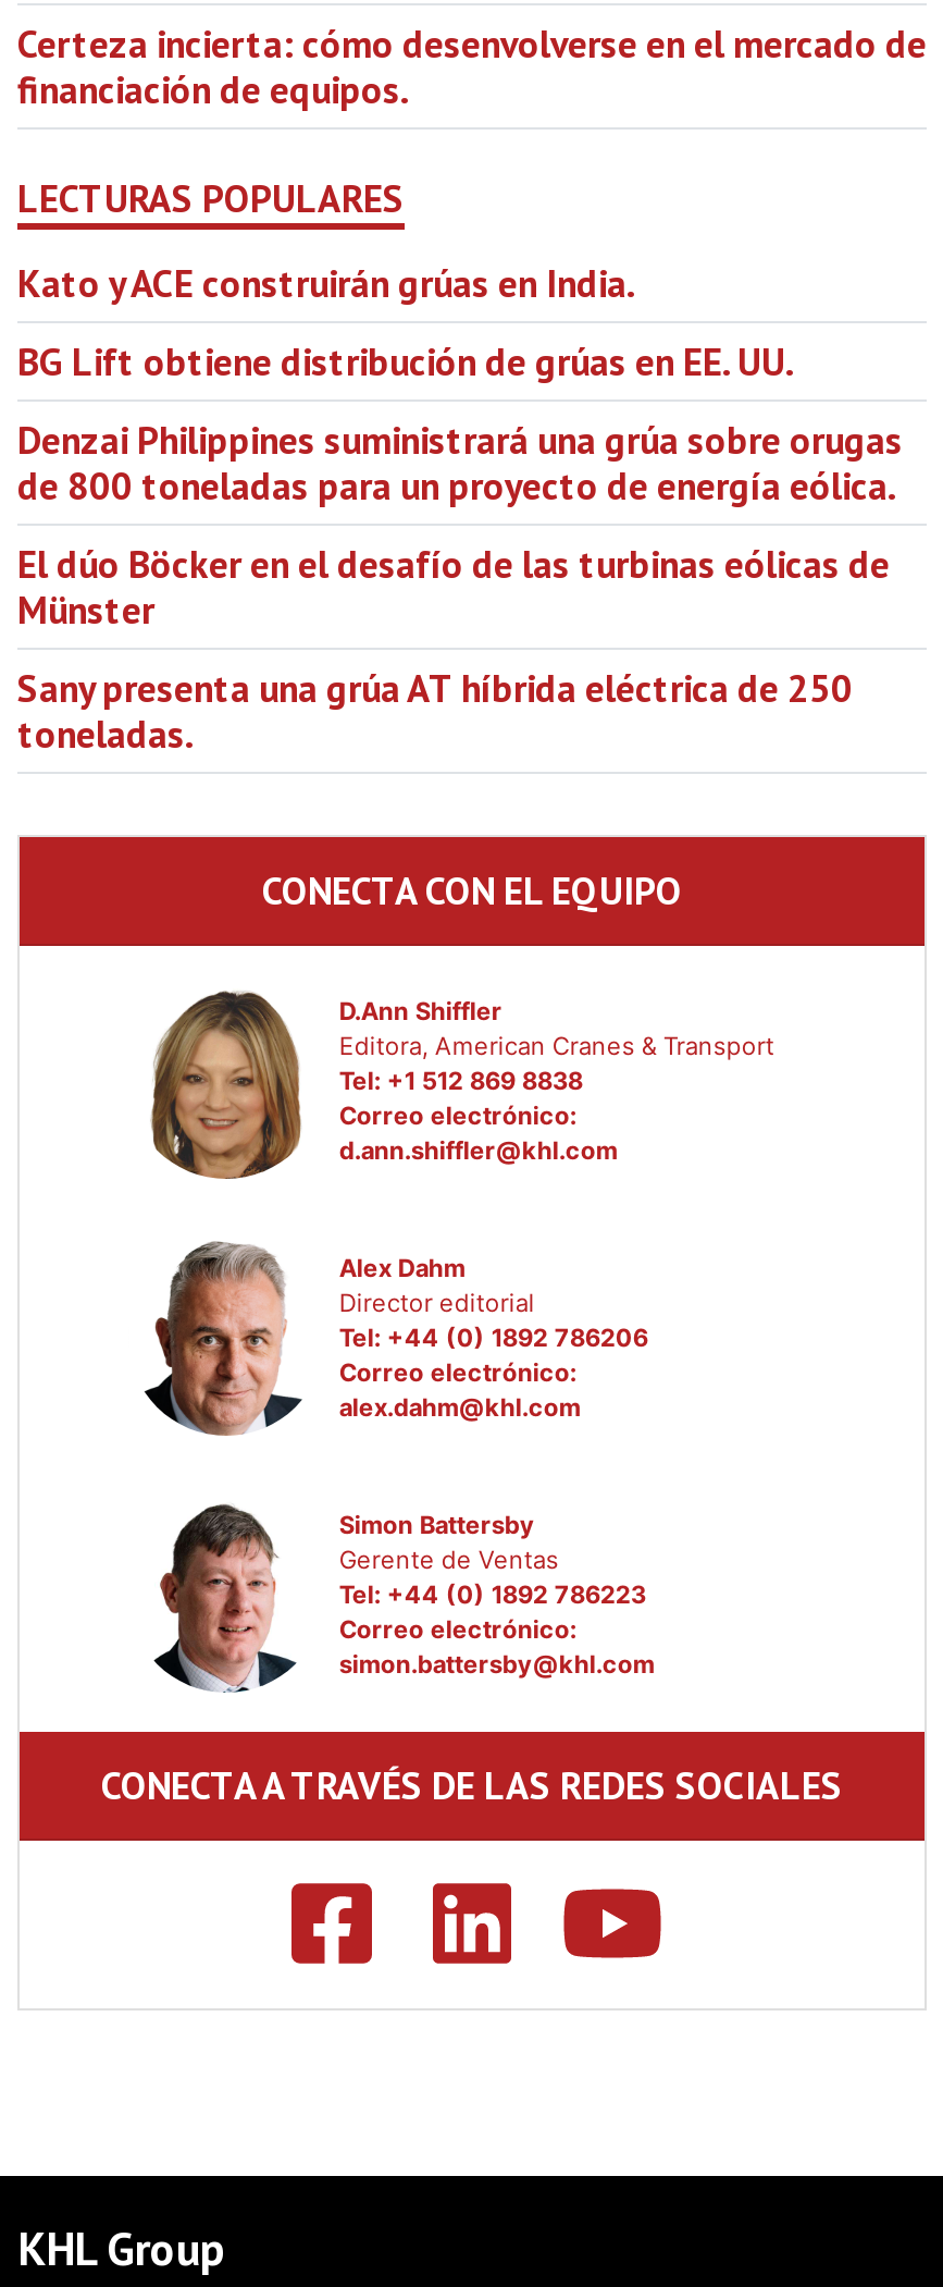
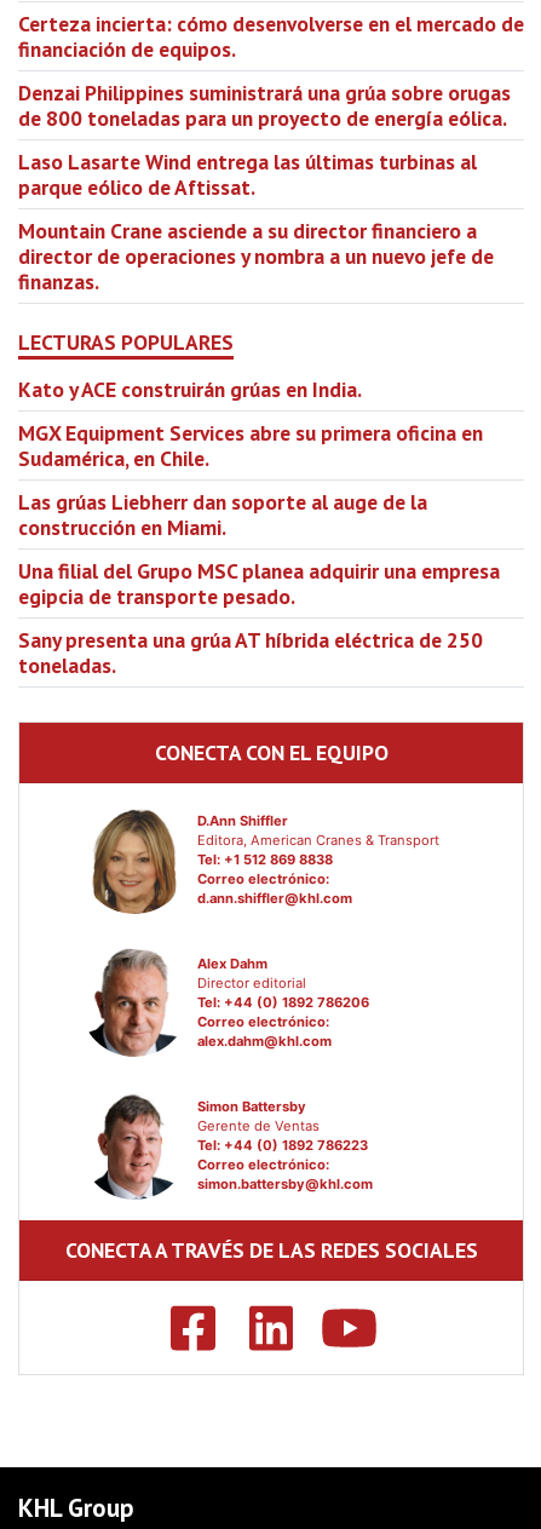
moved [17,173,635,308] -> [18,329,362,404]: LECTURAS POPULARES | Kato y ACE construirán grúas en India.
[17,336,794,386] BG Lift obtiene distribución de grúas en EE. UU. -> none
moved [17,415,903,511] -> [18,79,511,133]: Denzai Philippines suministrará una grúa sobre orugas | de 800 toneladas para un proyecto de energía eólica.
[17,539,890,635] El dúo Böcker en el desafío de las turbinas eólicas de | Münster -> [18,148,500,611] Laso Lasarte Wind entrega las últimas turbinas al | parque eólico de Aftissat. | Mountain Crane asciende a su director financiero a | director de operaciones y nombra a un nuevo jefe de | finanzas. | MGX Equipment Services abre su primera oficina en | Sudamérica, en Chile. | Las grúas Liebherr dan soporte al auge de la | construcción en Miami. | Una filial del Grupo MSC planea adquirir una empresa | egipcia de transporte pesado.

